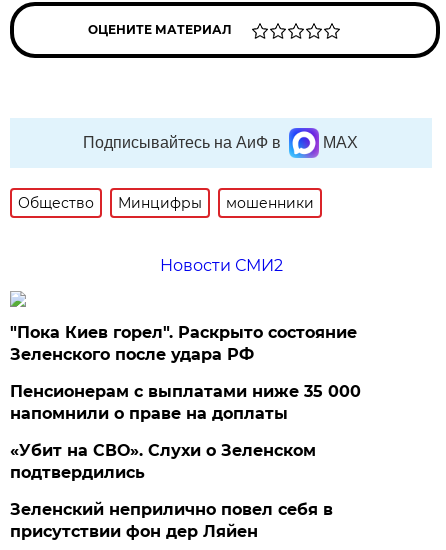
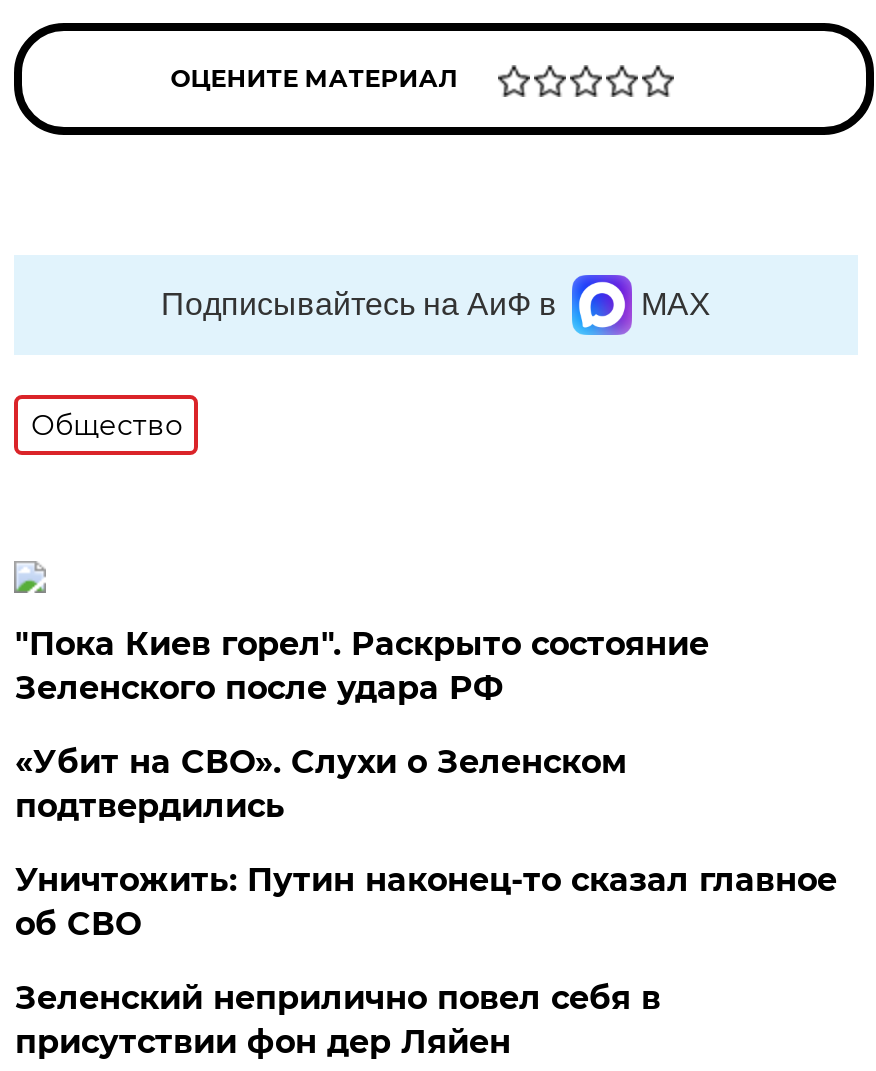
[118,194,314,275] Минцифры | мошенники | Новости СМИ2 -> none
[10,382,361,423] Пенсионерам с выплатами ниже 35 000 | напомнили о праве на доплаты -> none
moved [10,441,316,482] -> [15,743,627,825]: «Убит на СВО». Слухи о Зеленском | подтвердились
none -> [15,861,837,943] Уничтожить: Путин наконец-то сказал главное | об СВО

